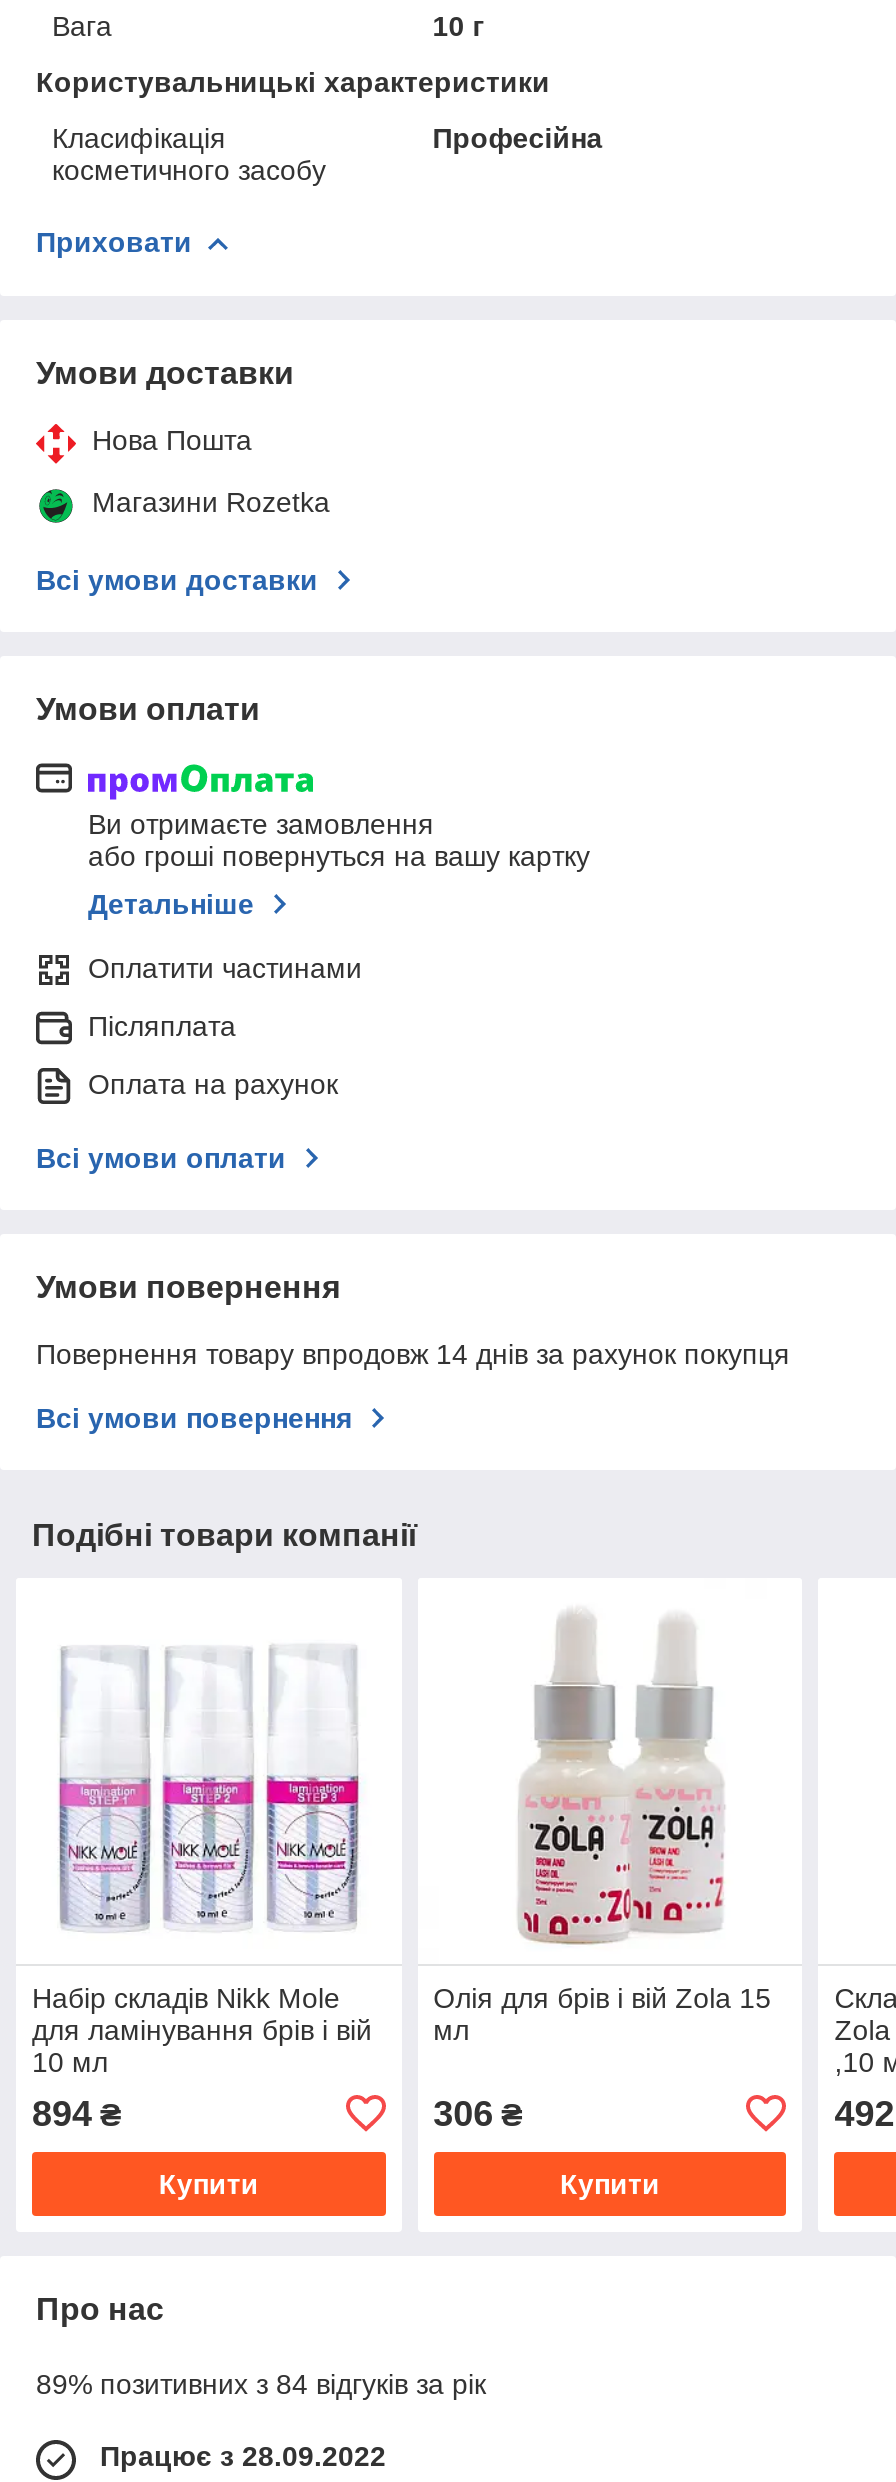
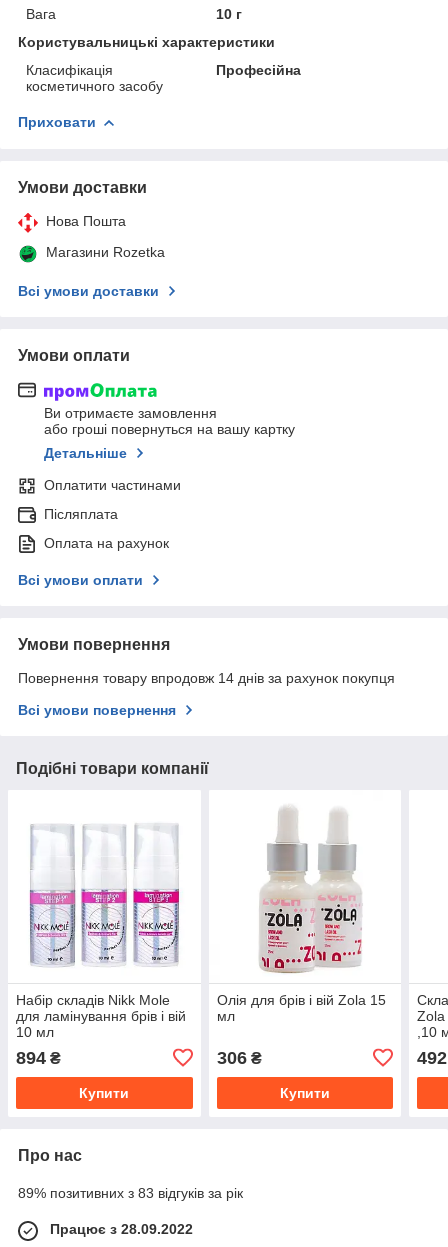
[36,2368,486,2400] 89% позитивних з 84 відгуків за рік -> [18,1185,243,1201] 89% позитивних з 83 відгуків за рік

